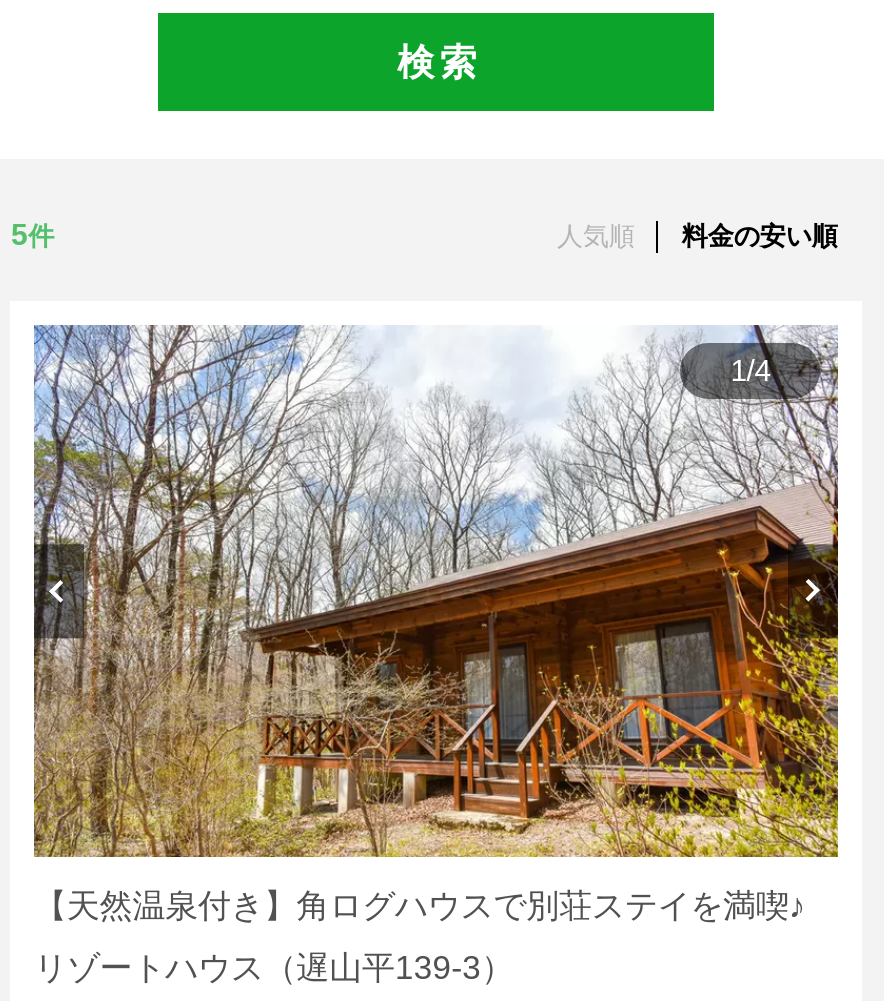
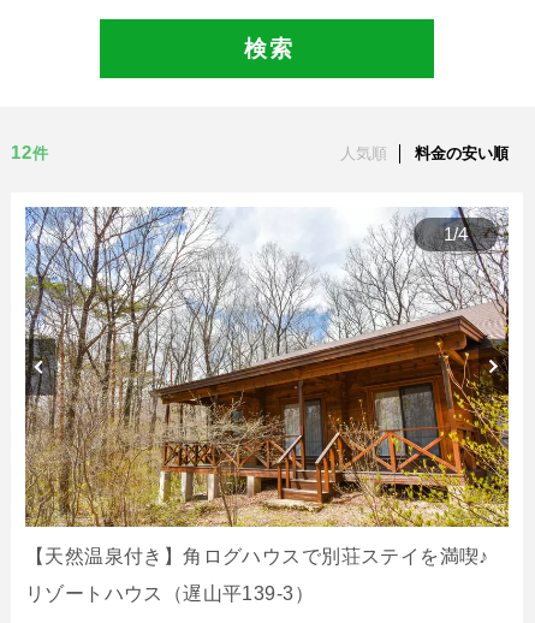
[11,218,55,252] 5件 -> [11,142,48,163] 12件

